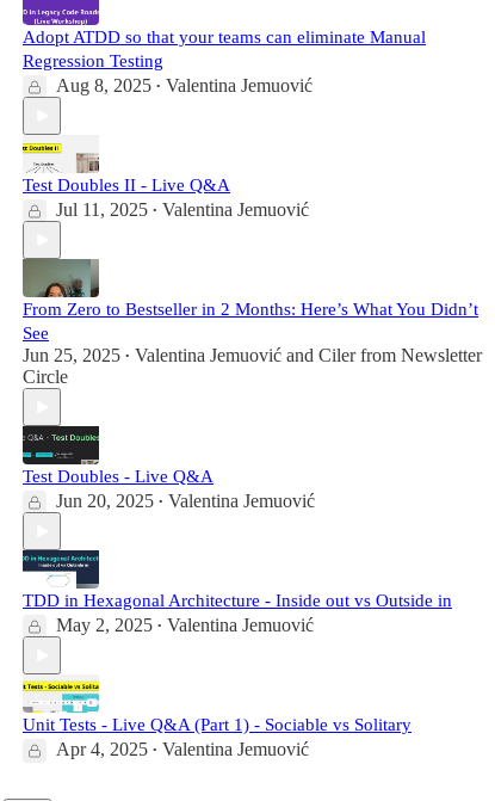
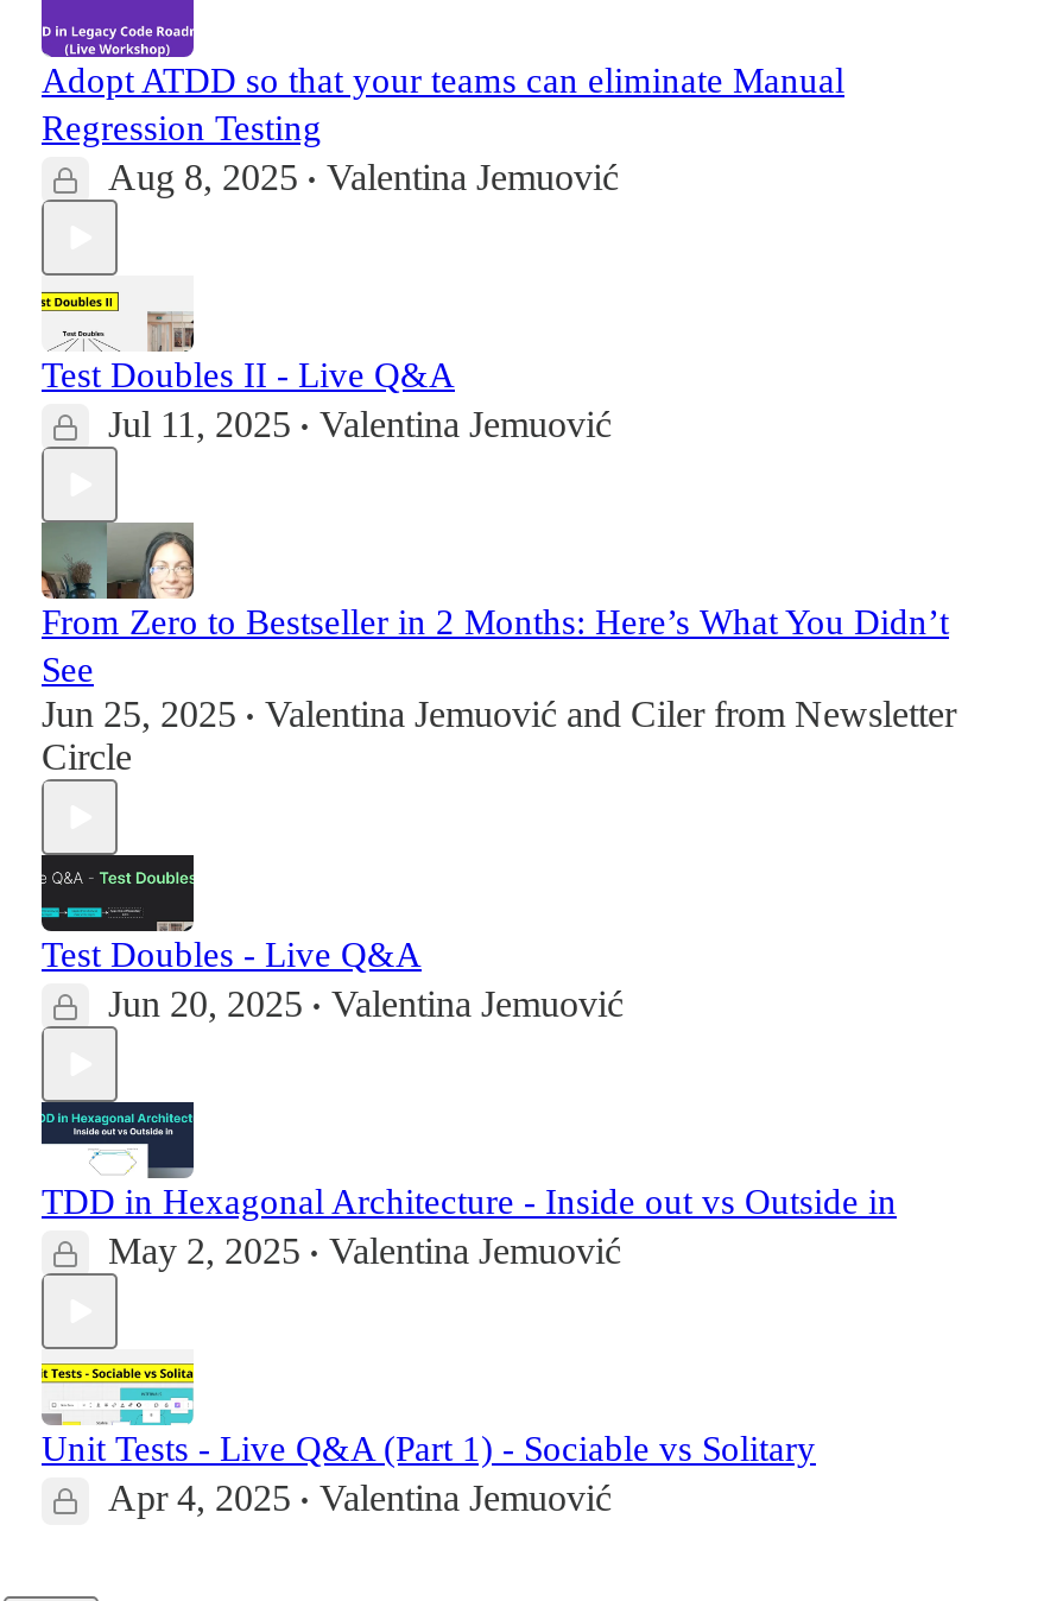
[21,259,99,297] [image] -> [39,523,194,599] [image]

